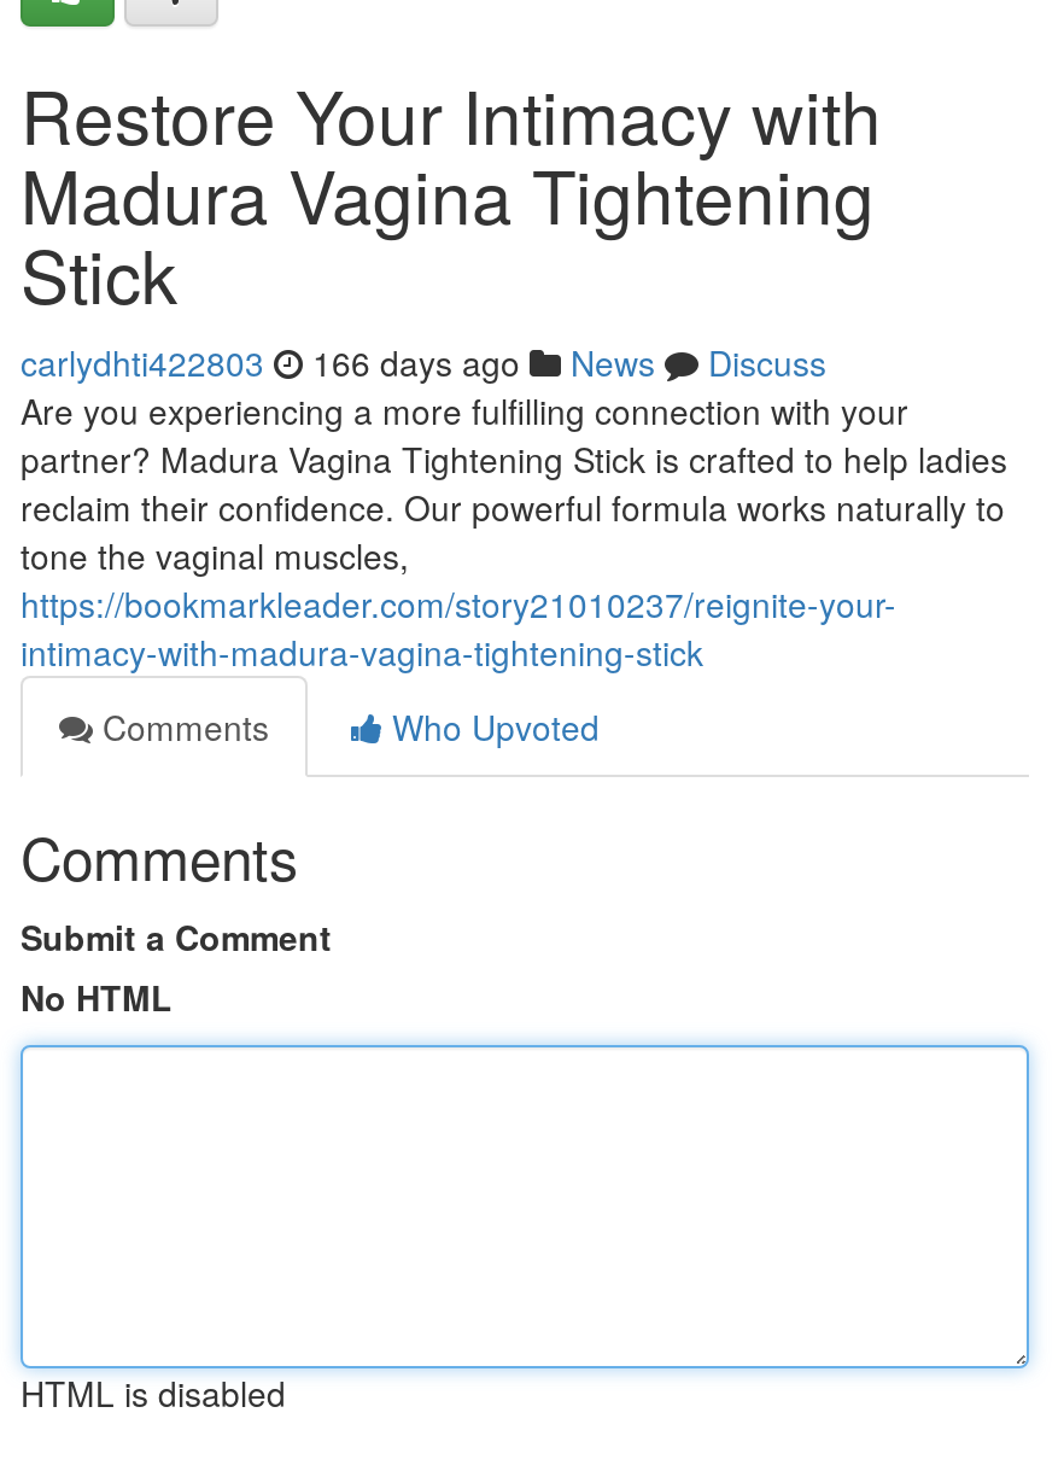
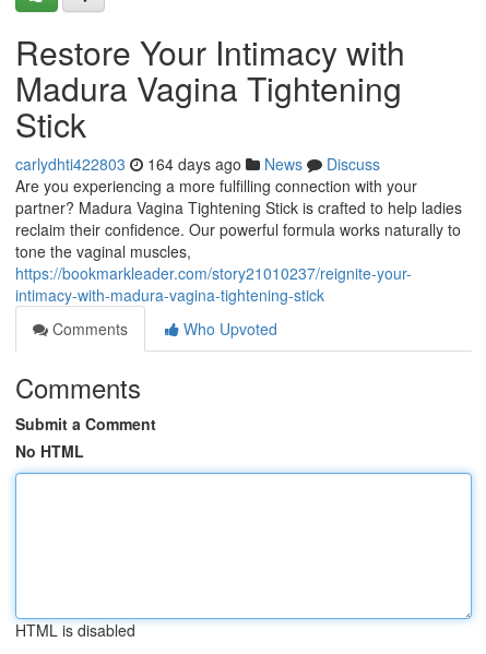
[21,338,826,386] carlydhti422803 166 days ago News Discuss -> [15,153,380,175] carlydhti422803 164 days ago News Discuss

